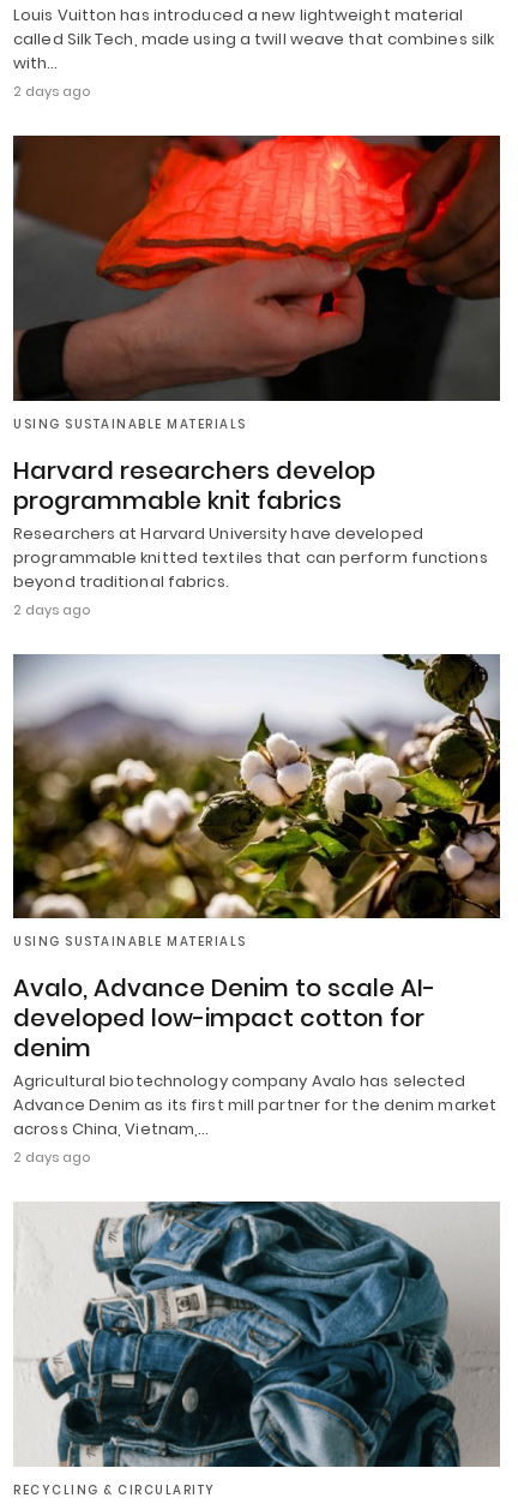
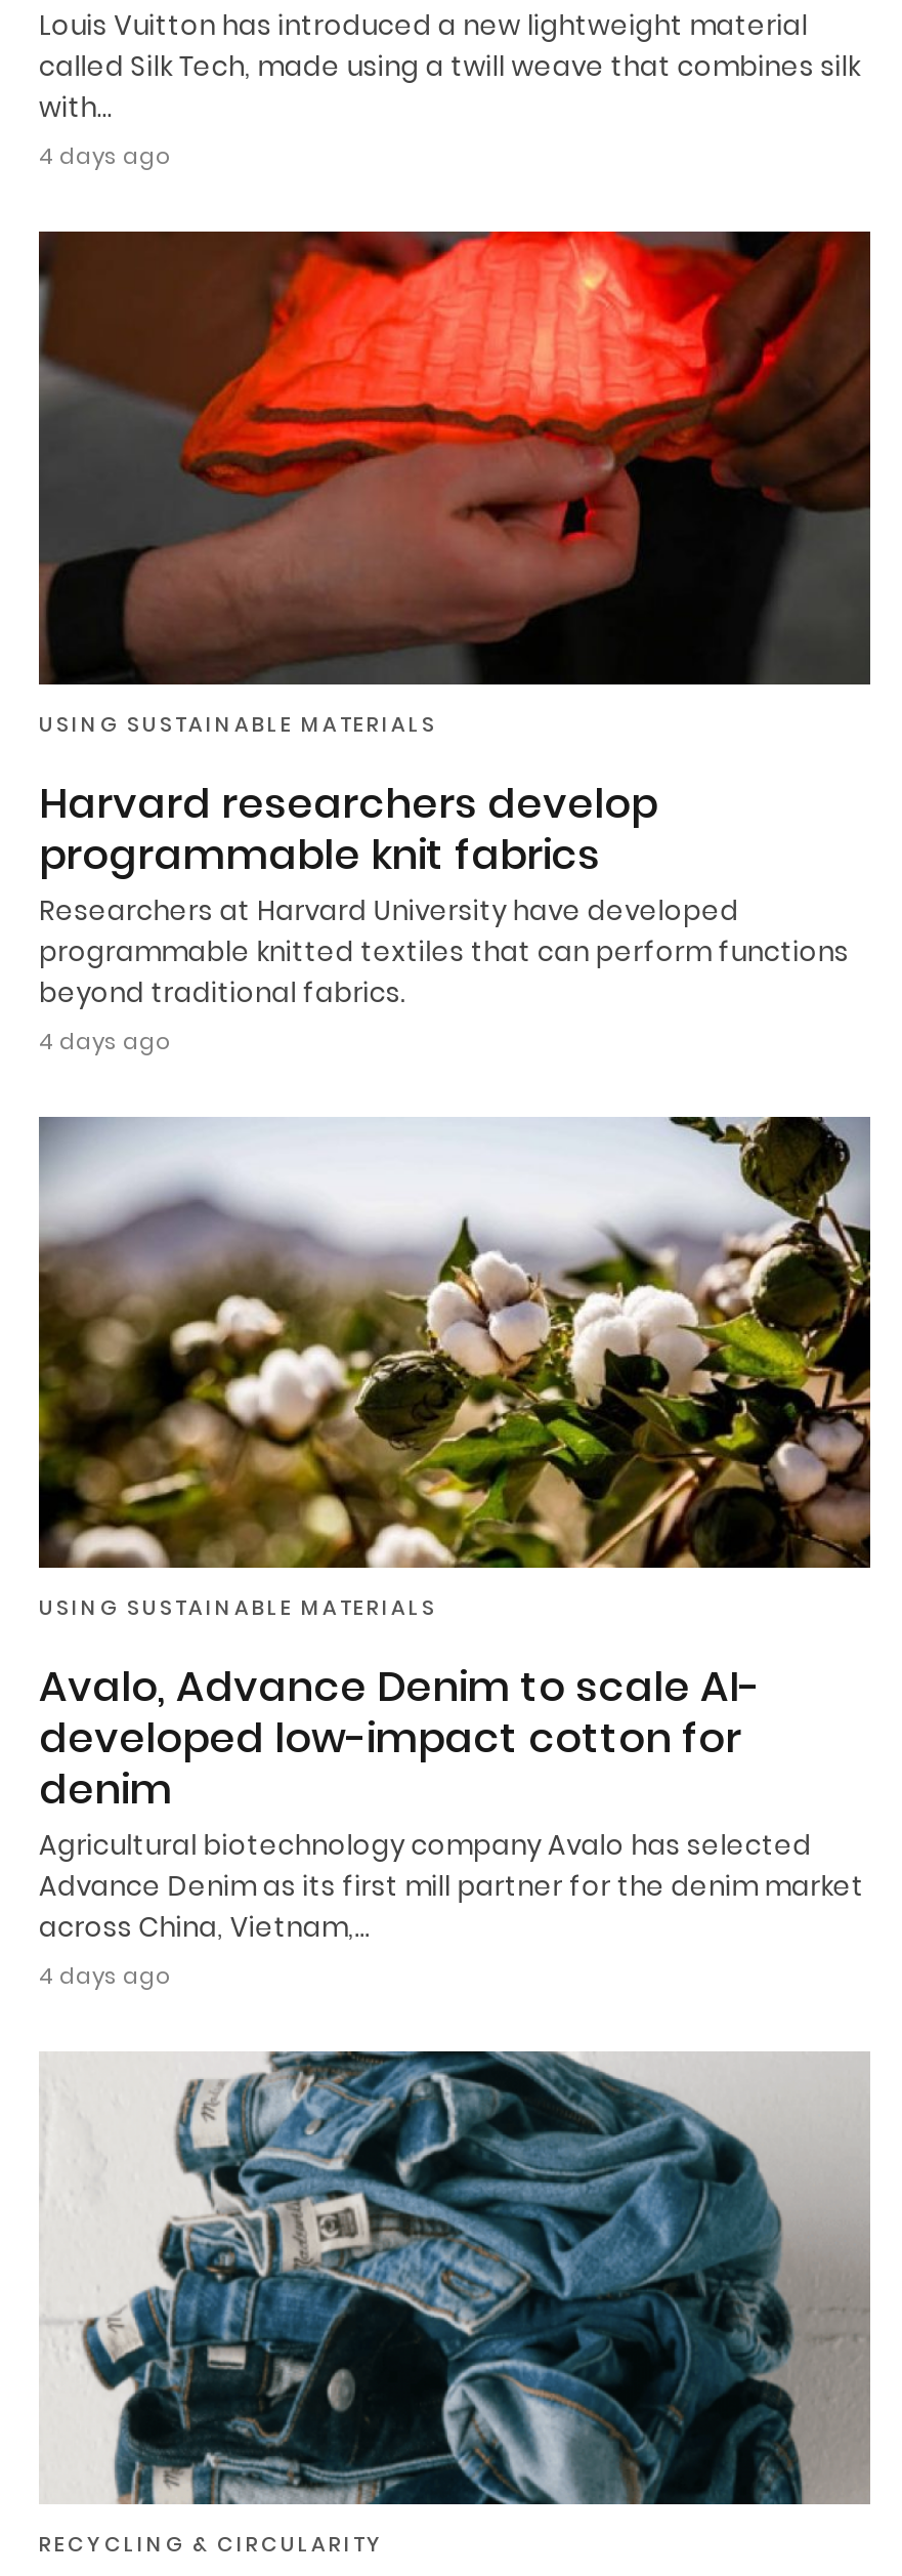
[13,82,90,101] 2 days ago -> [39,140,170,173] 4 days ago
[13,600,90,619] 2 days ago -> [39,1024,170,1057] 4 days ago
[13,1148,90,1167] 2 days ago -> [39,1960,170,1993] 4 days ago

